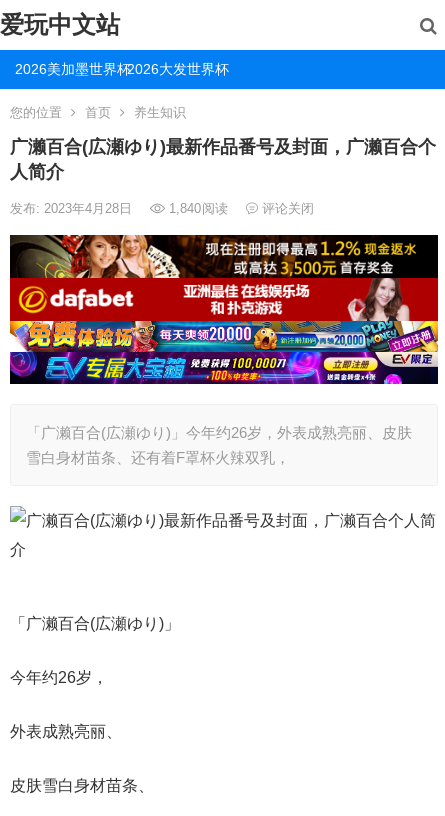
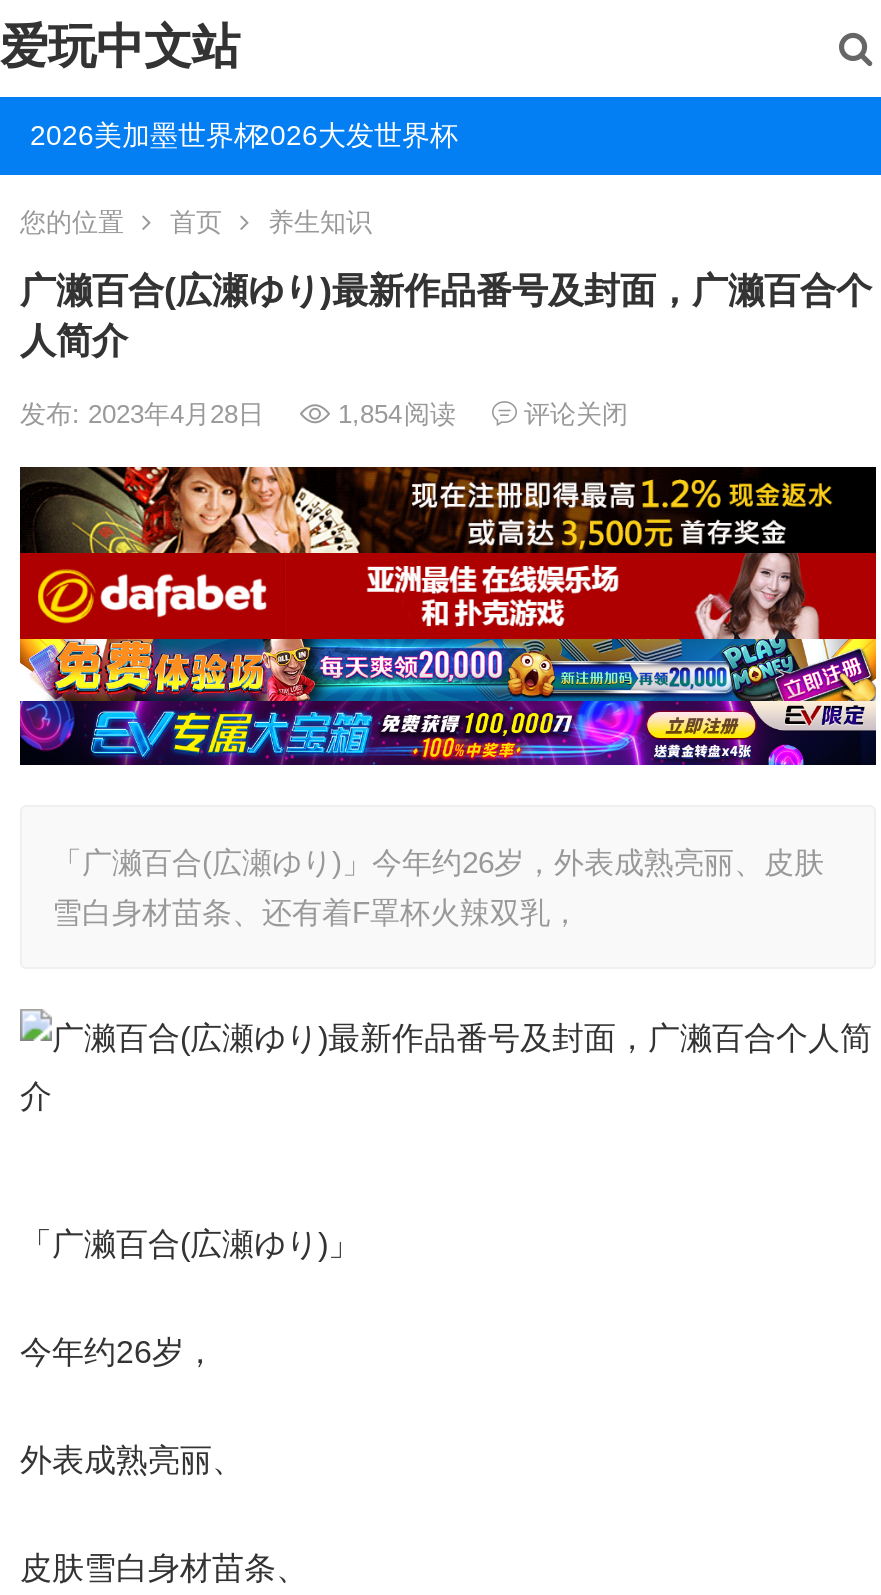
[10,201,314,216] 发布: 2023年4月28日 1,840阅读 评论关闭 -> [20,399,628,429] 发布: 2023年4月28日 1,854阅读 评论关闭

